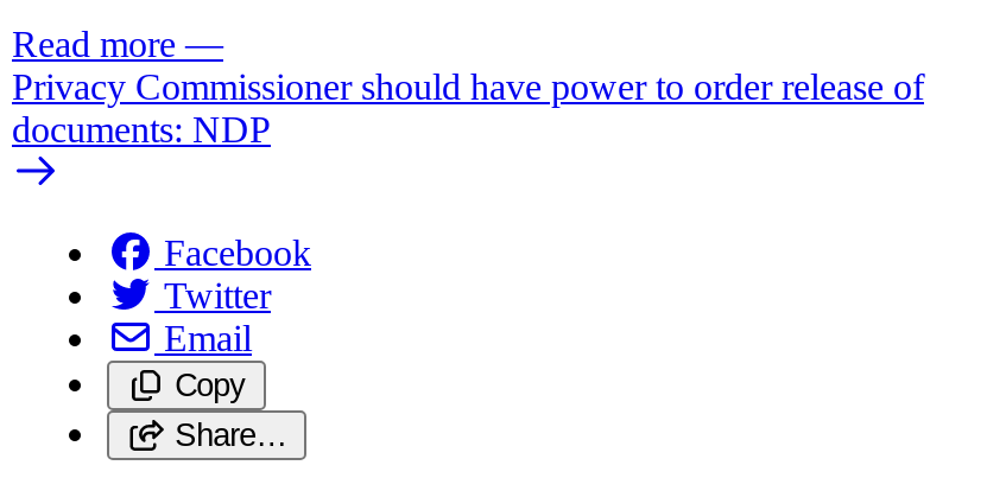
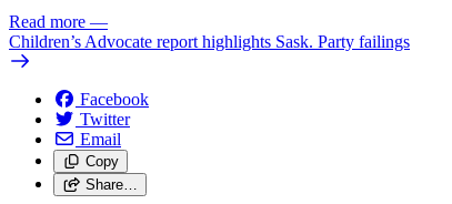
[12,67,924,150] Privacy Commissioner should have power to order release of | documents: NDP -> [9,32,410,51] Children’s Advocate report highlights Sask. Party failings

